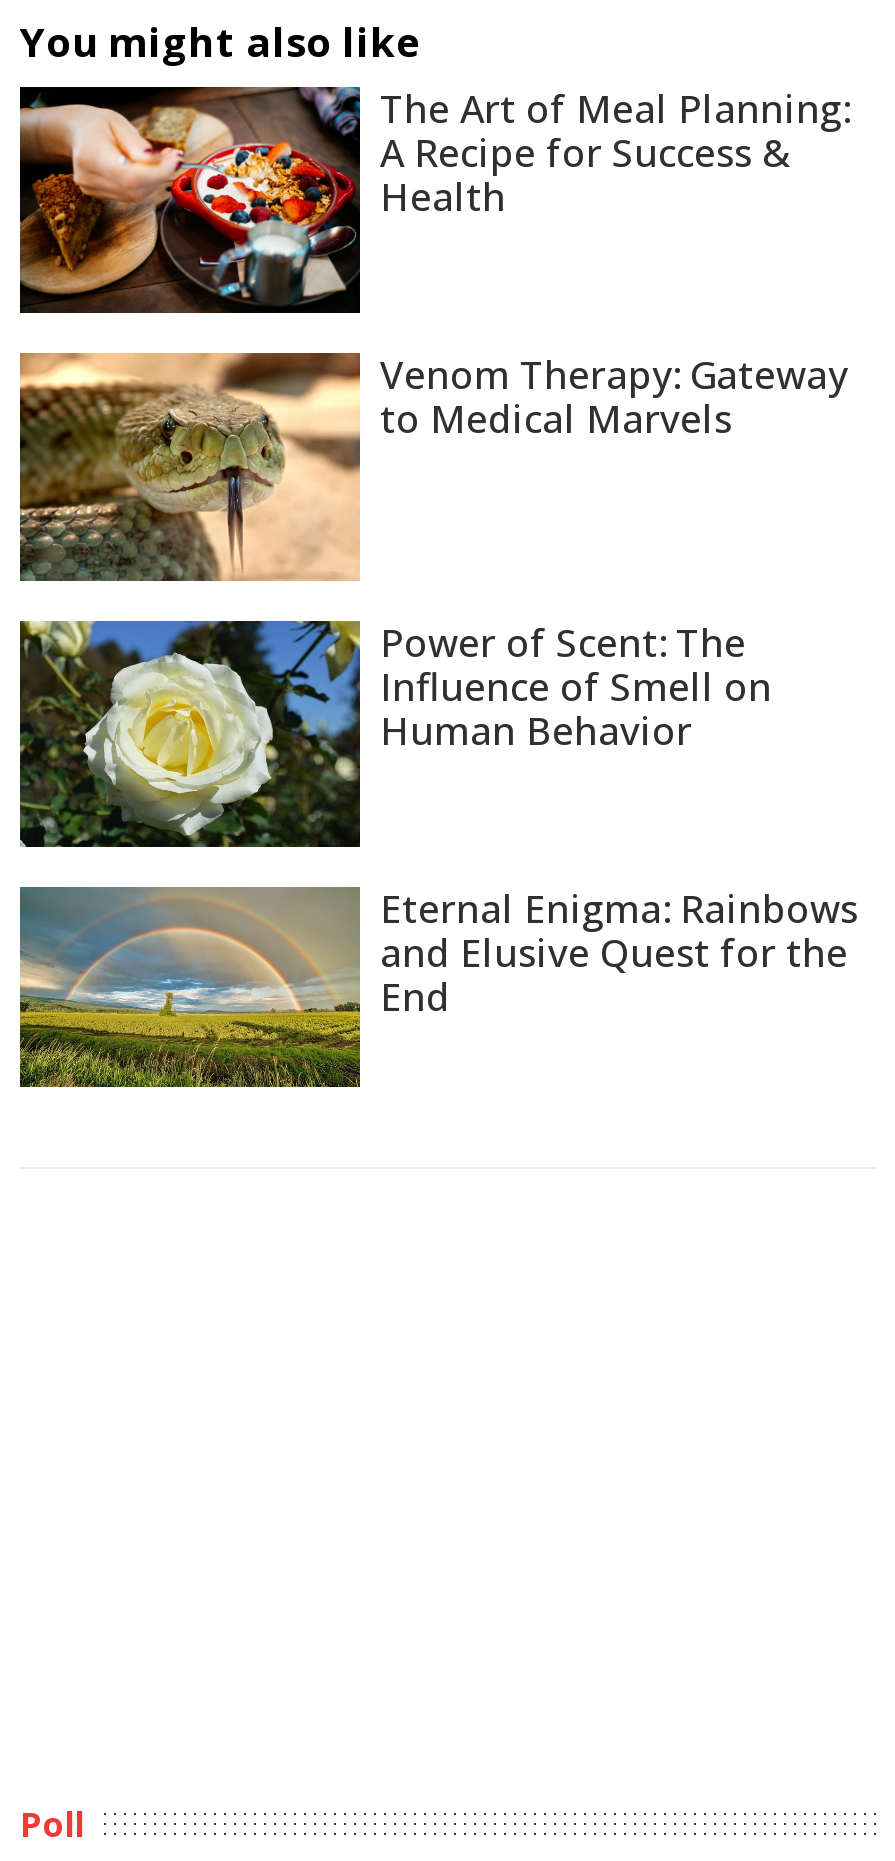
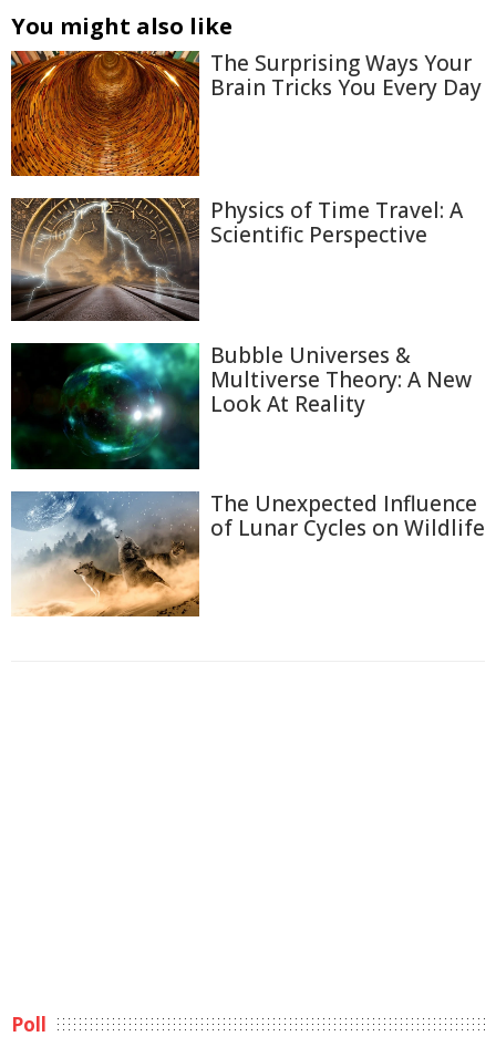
[18,83,850,315] [image] | The Art of Meal Planning: | A Recipe for Success & | Health -> [10,49,482,177] [image] | The Surprising Ways Your | Brain Tricks You Every Day
[18,350,848,583] [image] | Venom Therapy: Gateway | to Medical Marvels -> [10,196,463,324] [image] | Physics of Time Travel: A | Scientific Perspective
[18,615,772,849] [image] | Power of Scent: The | Influence of Smell on | Human Behavior -> [10,341,472,471] [image] | Bubble Universes & | Multiverse Theory: A New | Look At Reality
[18,883,858,1089] [image] | Eternal Enigma: Rainbows | and Elusive Quest for the | End -> [11,489,485,618] [image] | The Unexpected Influence | of Lunar Cycles on Wildlife

